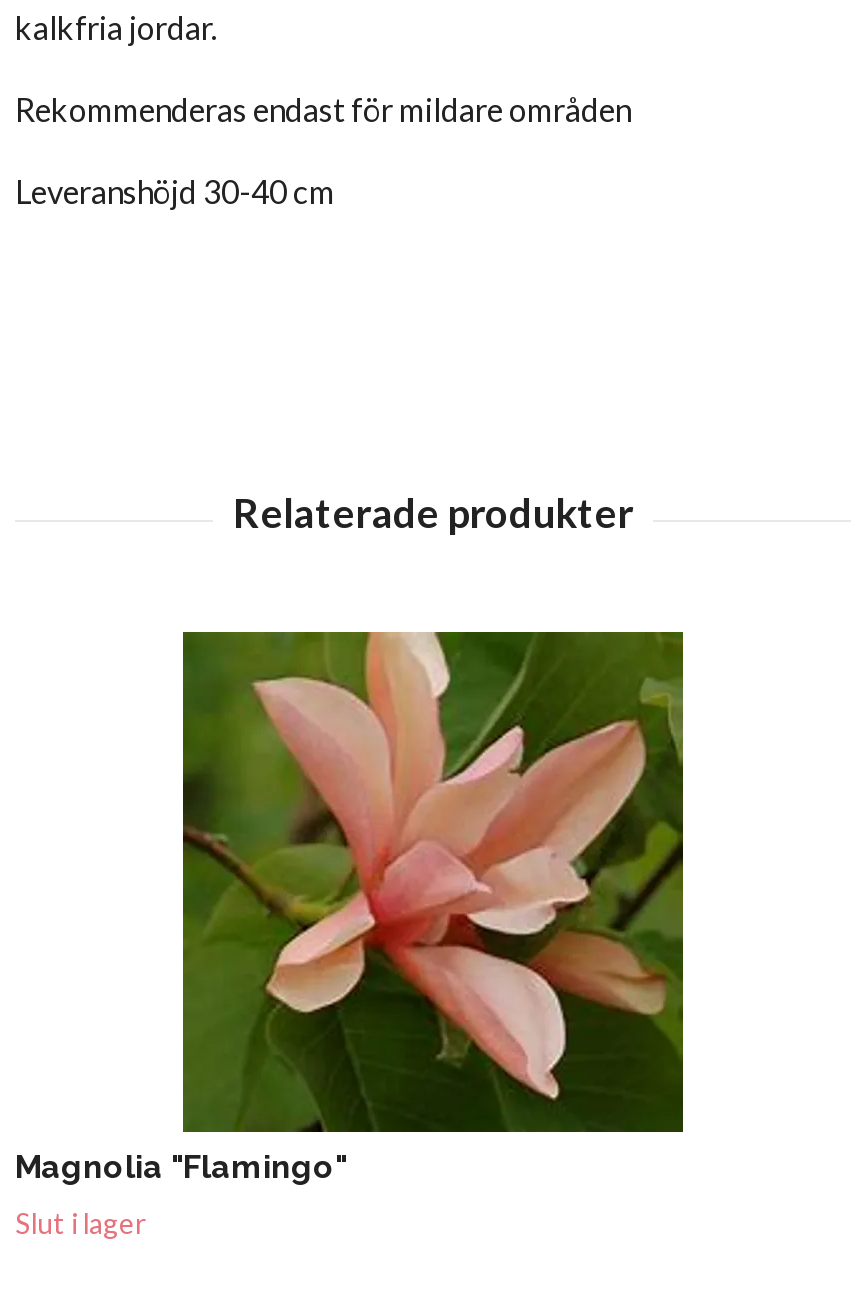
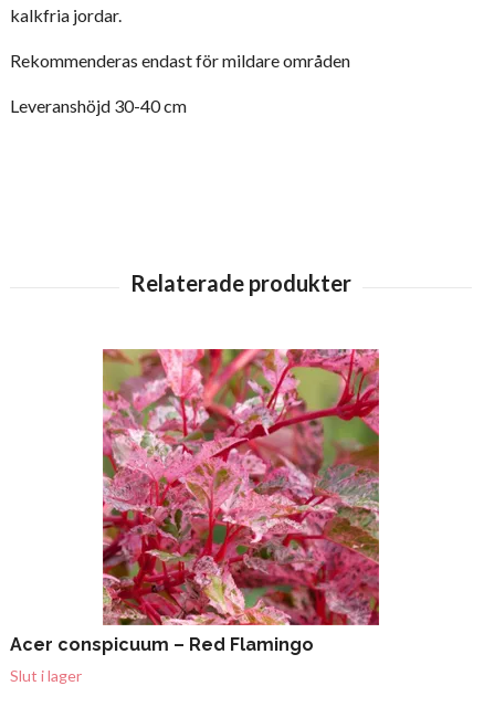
[15,630,685,1186] [image] | Magnolia "Flamingo" -> [10,348,380,655] [image] | Acer conspicuum – Red Flamingo

